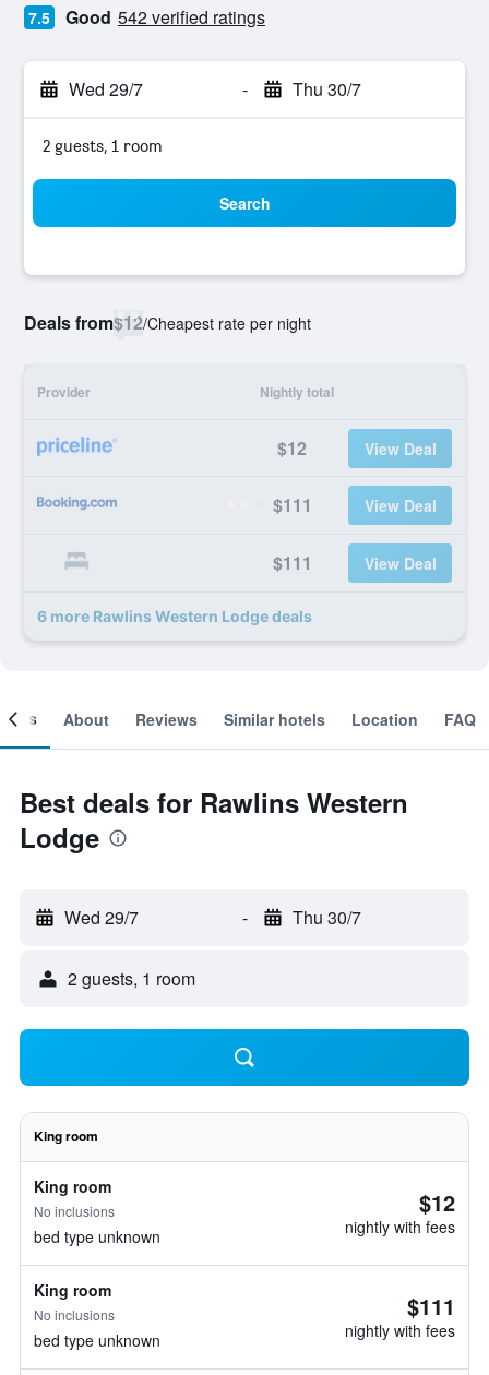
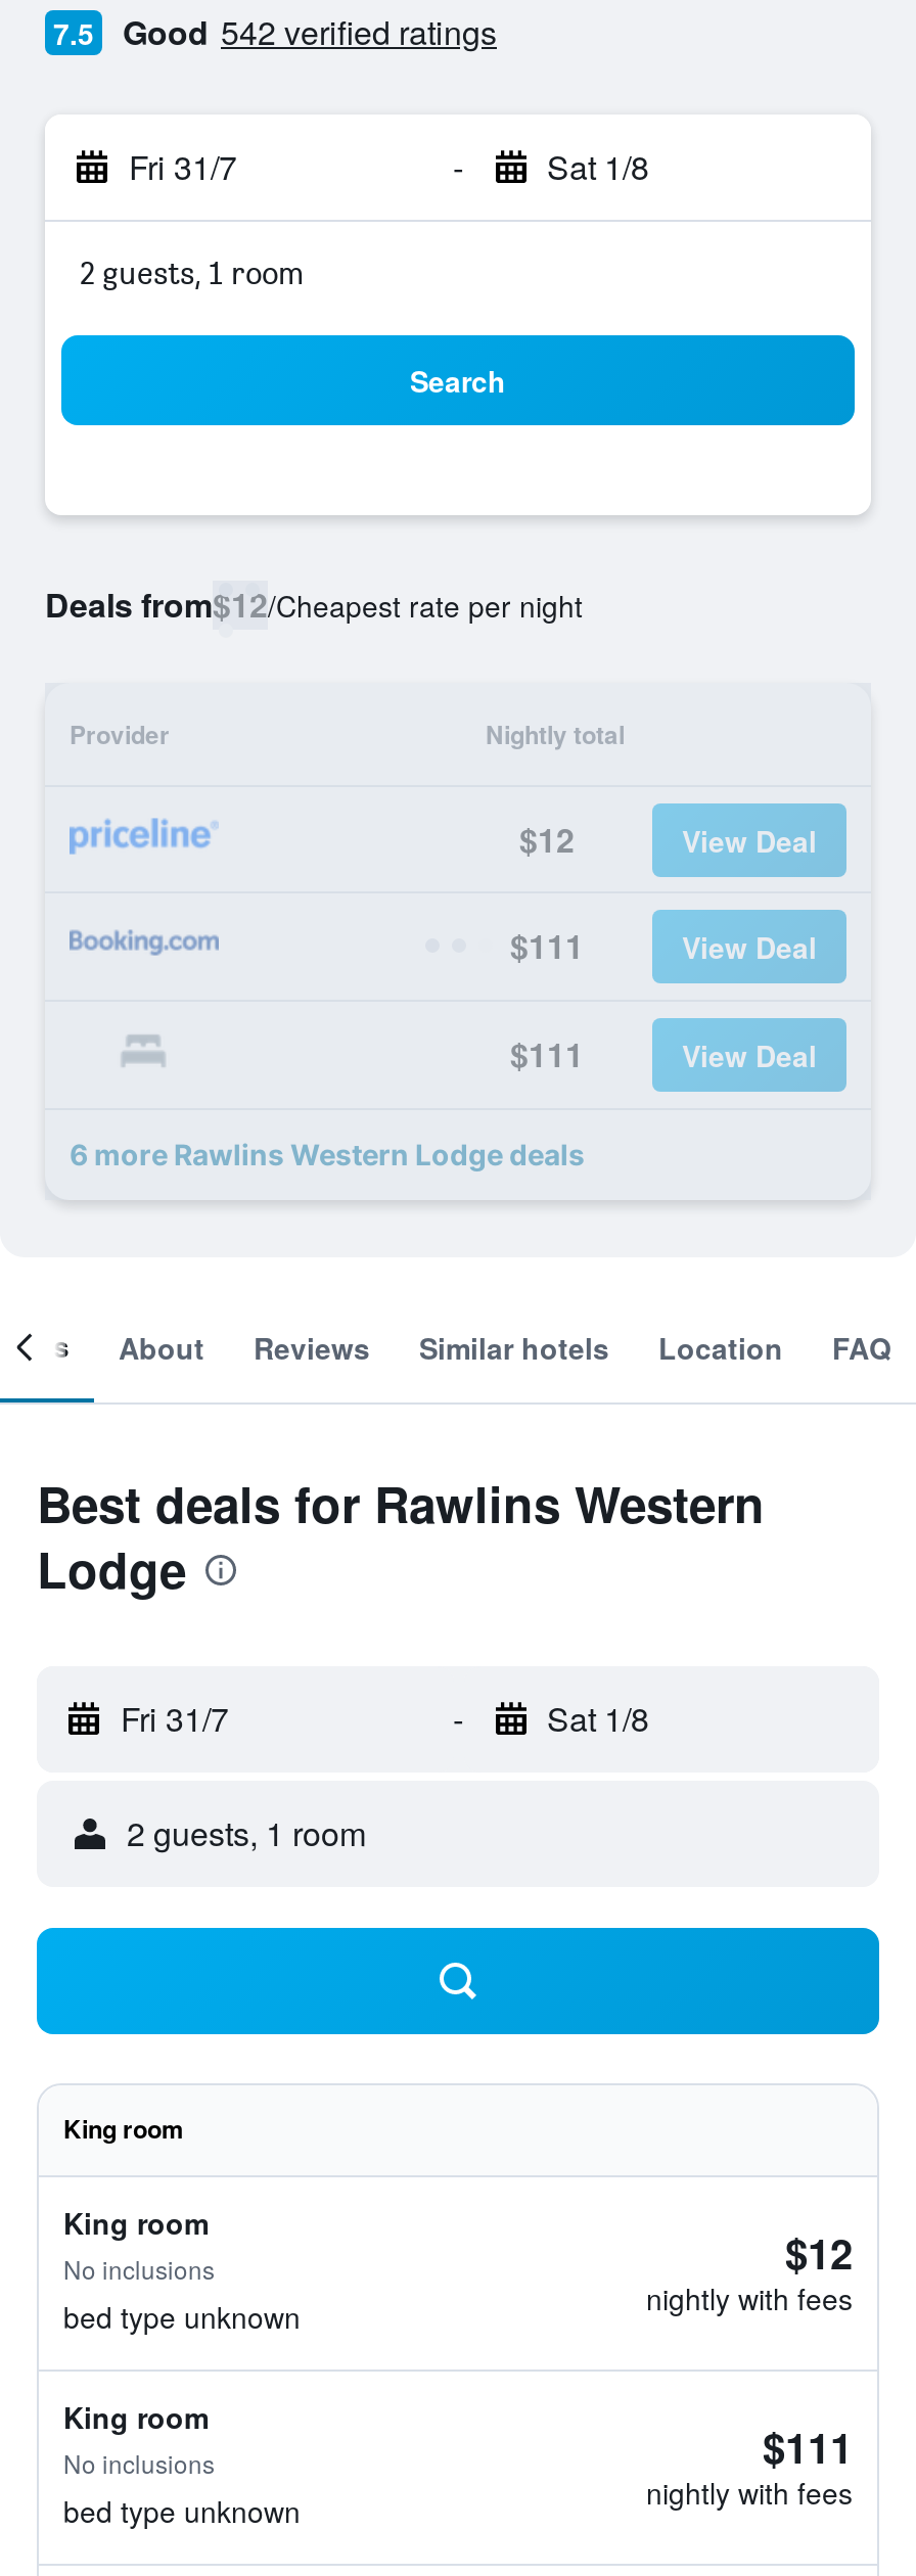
[69,76,143,101] Wed 29/7 -> [129,143,237,190] Fri 31/7
[292,76,361,101] Thu 30/7 -> [547,143,649,190] Sat 1/8
[64,905,139,930] Wed 29/7 -> [121,1695,229,1742] Fri 31/7
[292,905,361,930] Thu 30/7 -> [547,1695,649,1742] Sat 1/8

